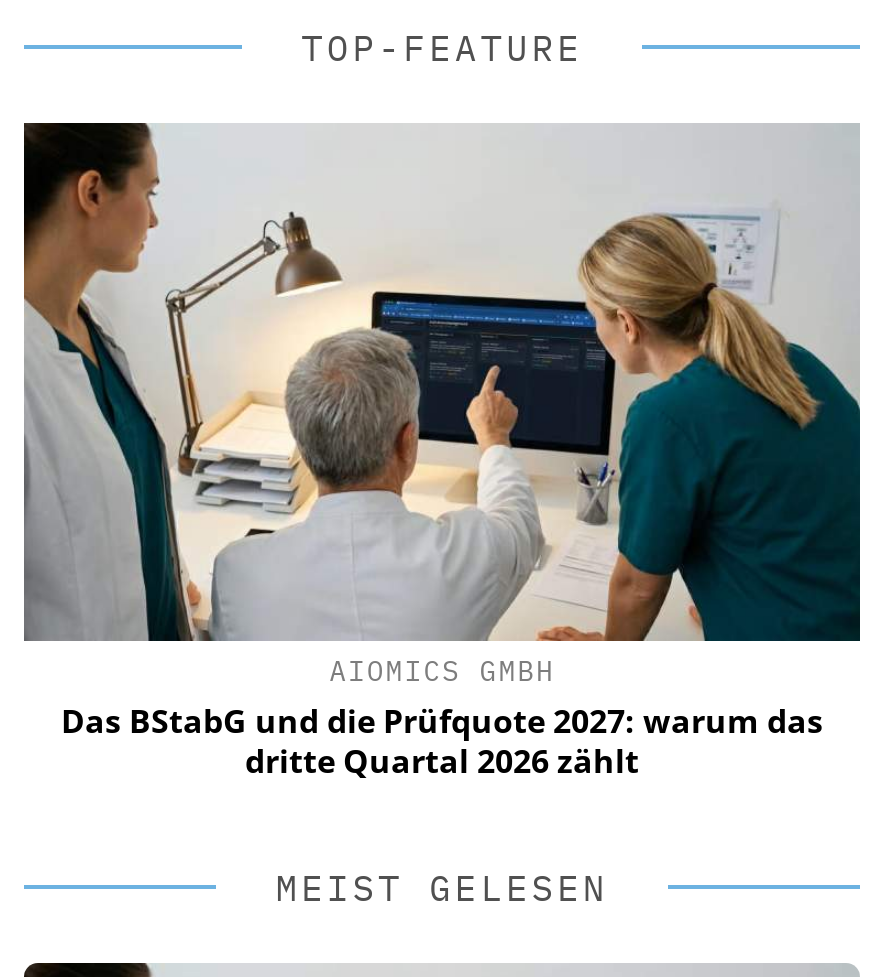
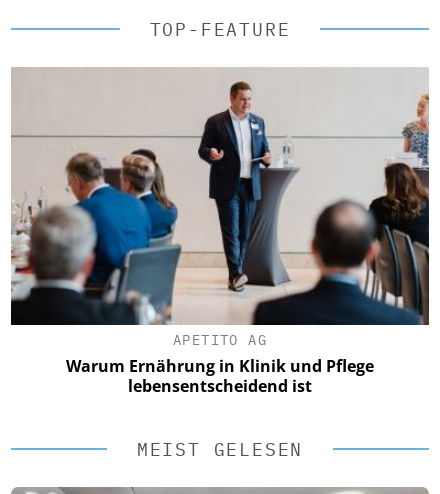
[22,121,862,783] [image] | AIOMICS GMBH | Das BStabG und die Prüfquote 2027: warum das | dritte Quartal 2026 zählt -> [11,67,429,397] [image] | APETITO AG | Warum Ernährung in Klinik und Pflege | lebensentscheidend ist

